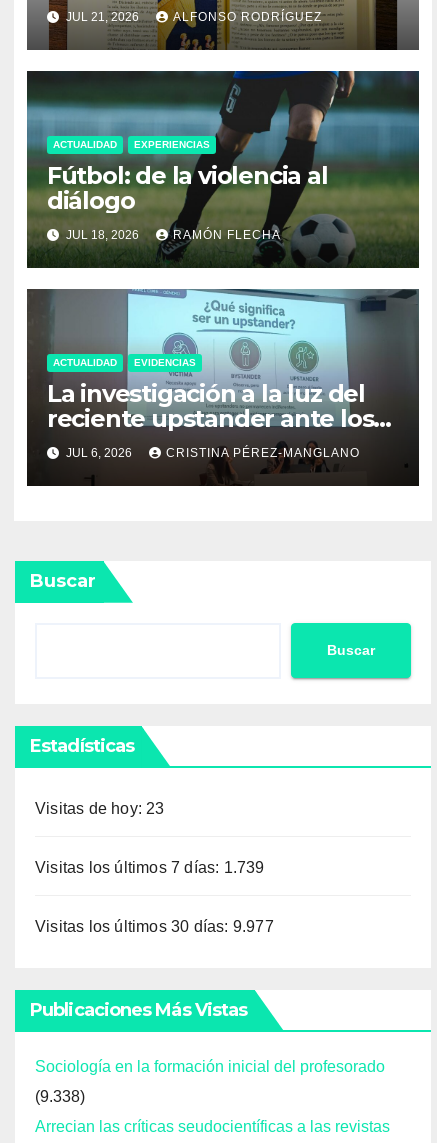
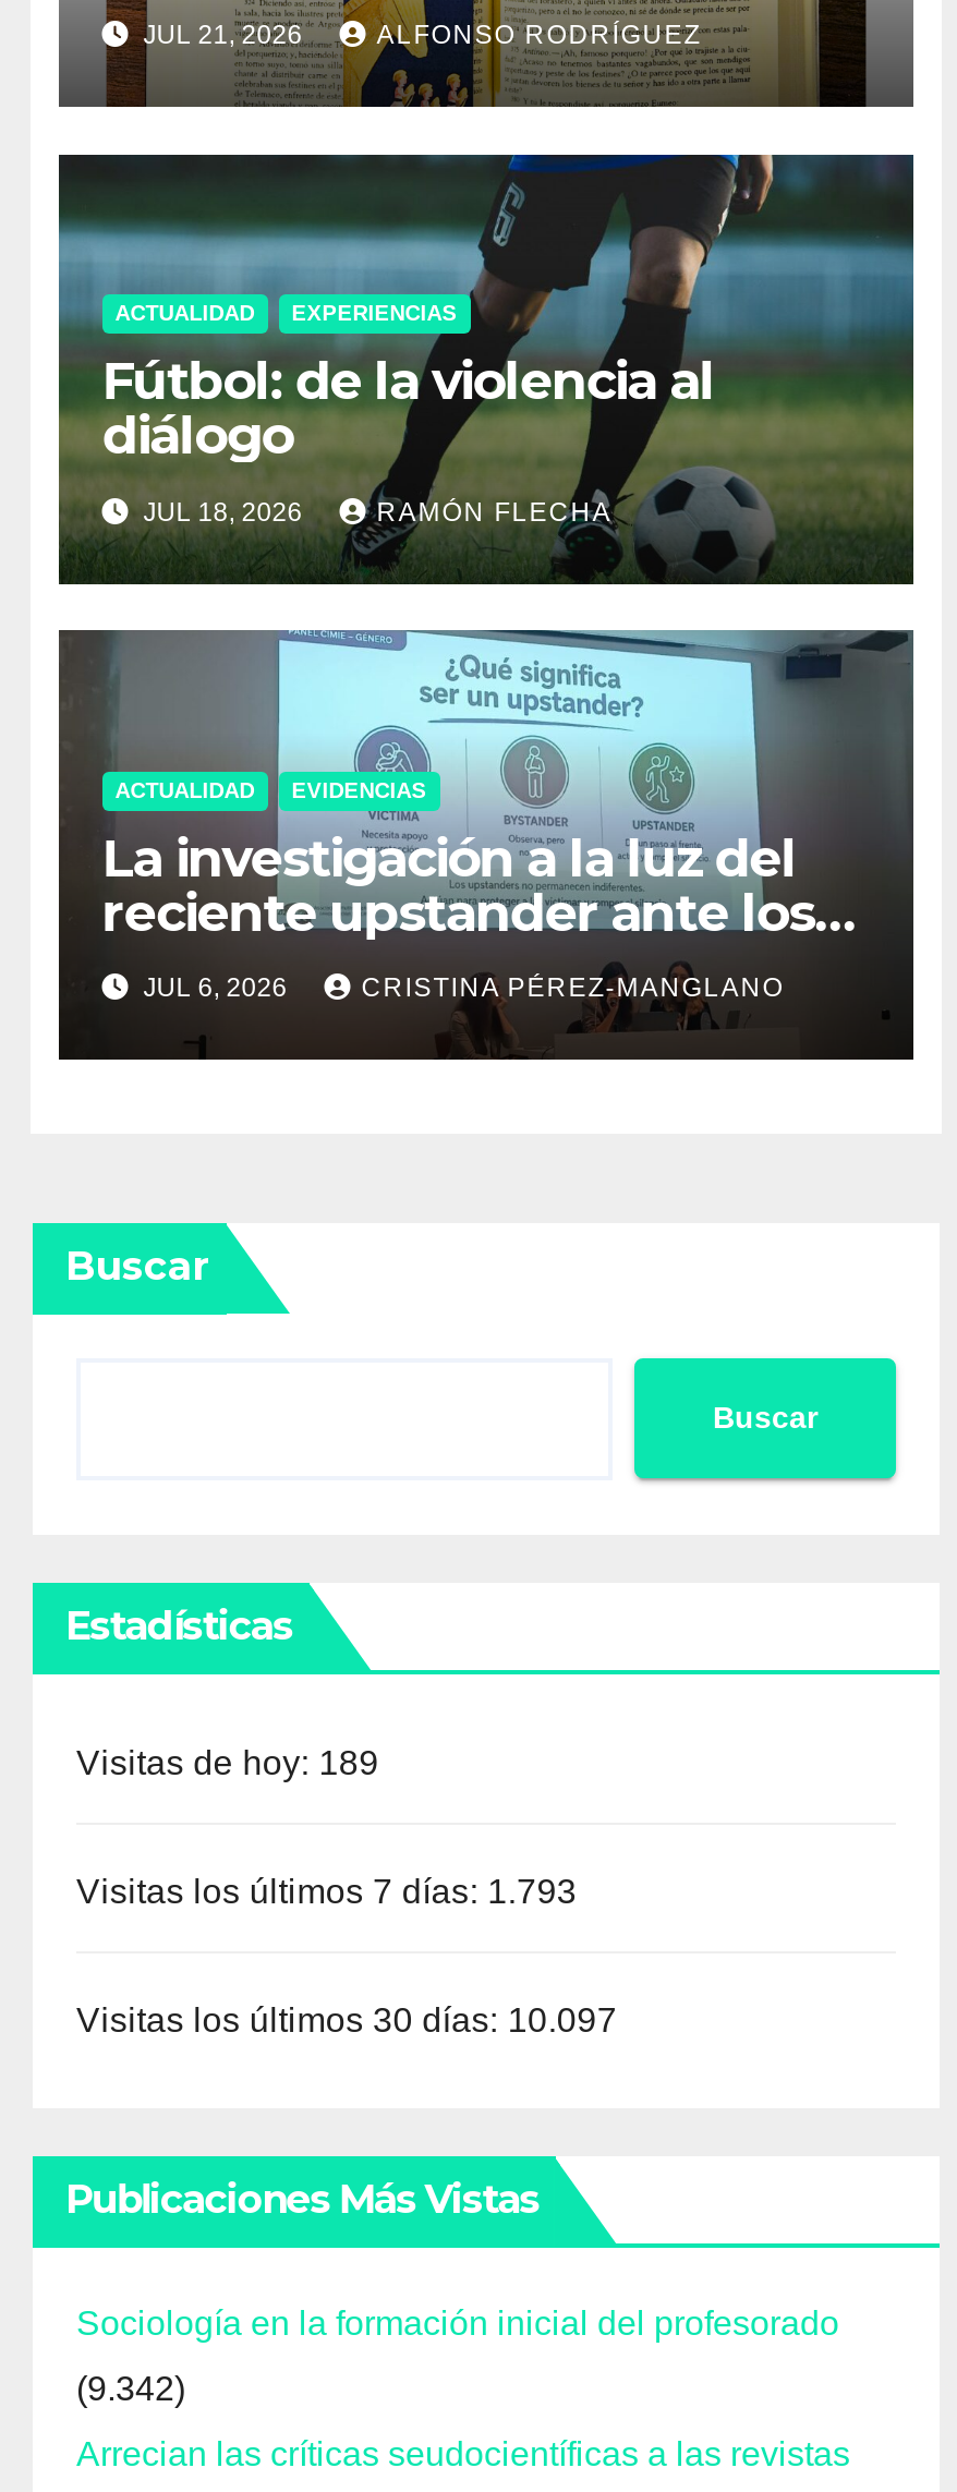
[35,800,165,817] Visitas de hoy: 23 -> [76,1744,379,1781] Visitas de hoy: 189
[35,859,265,876] Visitas los últimos 7 días: 1.739 -> [76,1873,577,1910] Visitas los últimos 7 días: 1.793
[35,918,274,935] Visitas los últimos 30 días: 9.977 -> [76,2003,617,2040] Visitas los últimos 30 días: 10.097
[35,1088,85,1105] (9.338) -> [76,2371,185,2408] (9.342)

